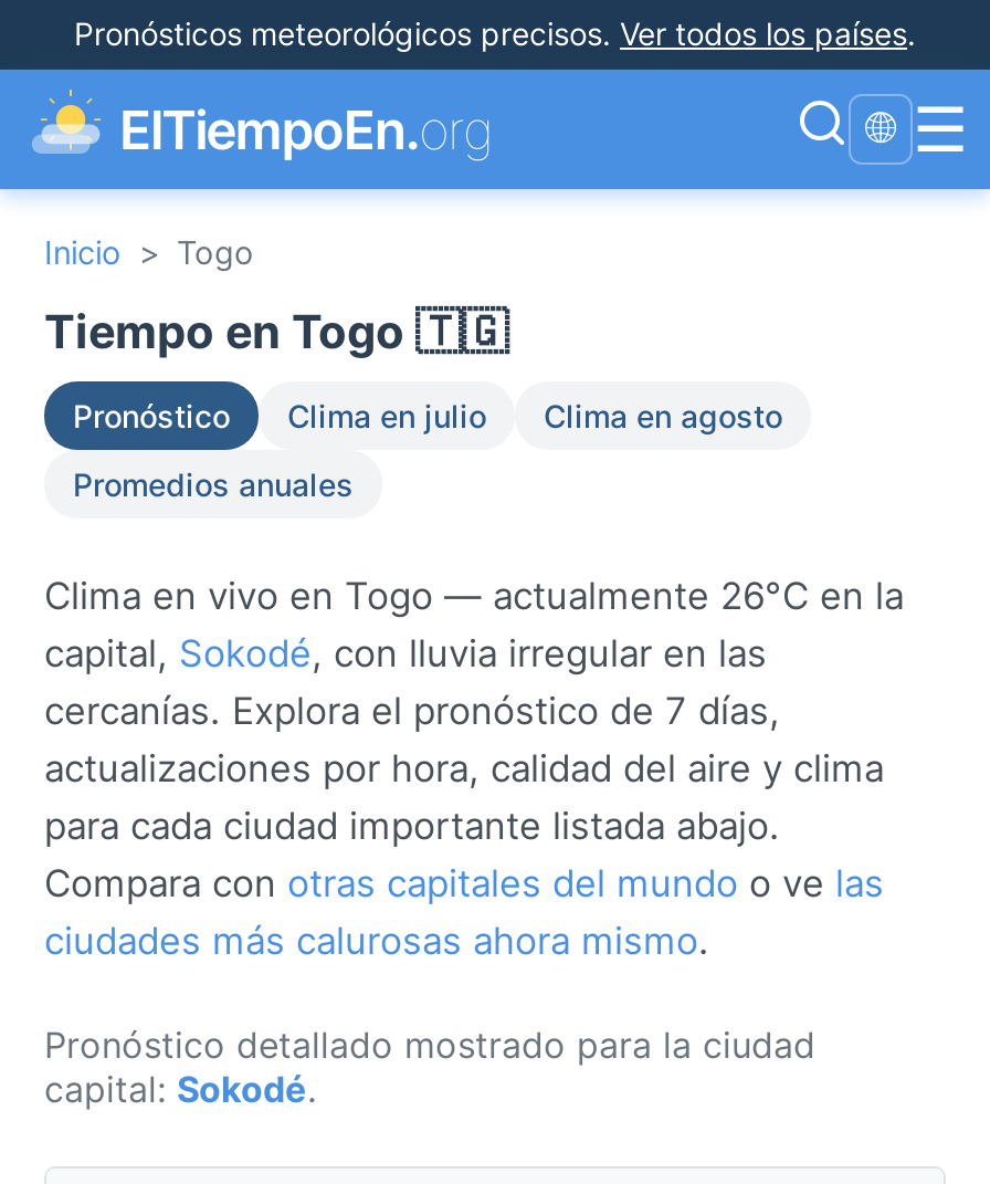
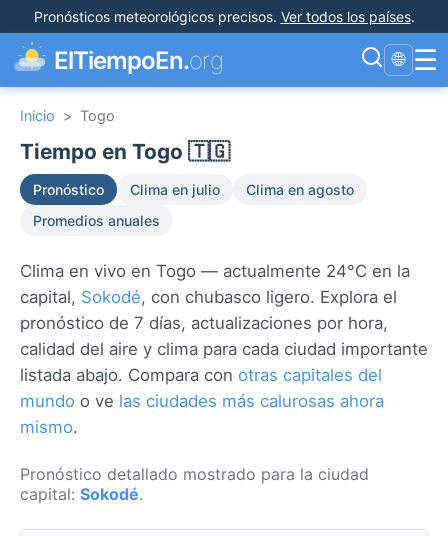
[44,574,904,963] Clima en vivo en Togo — actualmente 26°C en la | capital, Sokodé, con lluvia irregular en las | cercanías. Explora el pronóstico de 7 días, | actualizaciones por hora, calidad del aire y clima | para cada ciudad importante listada abajo. | Compara con otras capitales del mundo o ve las | ciudades más calurosas ahora mismo. -> [20,261,428,437] Clima en vivo en Togo — actualmente 24°C en la | capital, Sokodé, con chubasco ligero. Explora el | pronóstico de 7 días, actualizaciones por hora, | calidad del aire y clima para cada ciudad importante | listada abajo. Compara con otras capitales del | mundo o ve las ciudades más calurosas ahora | mismo.

